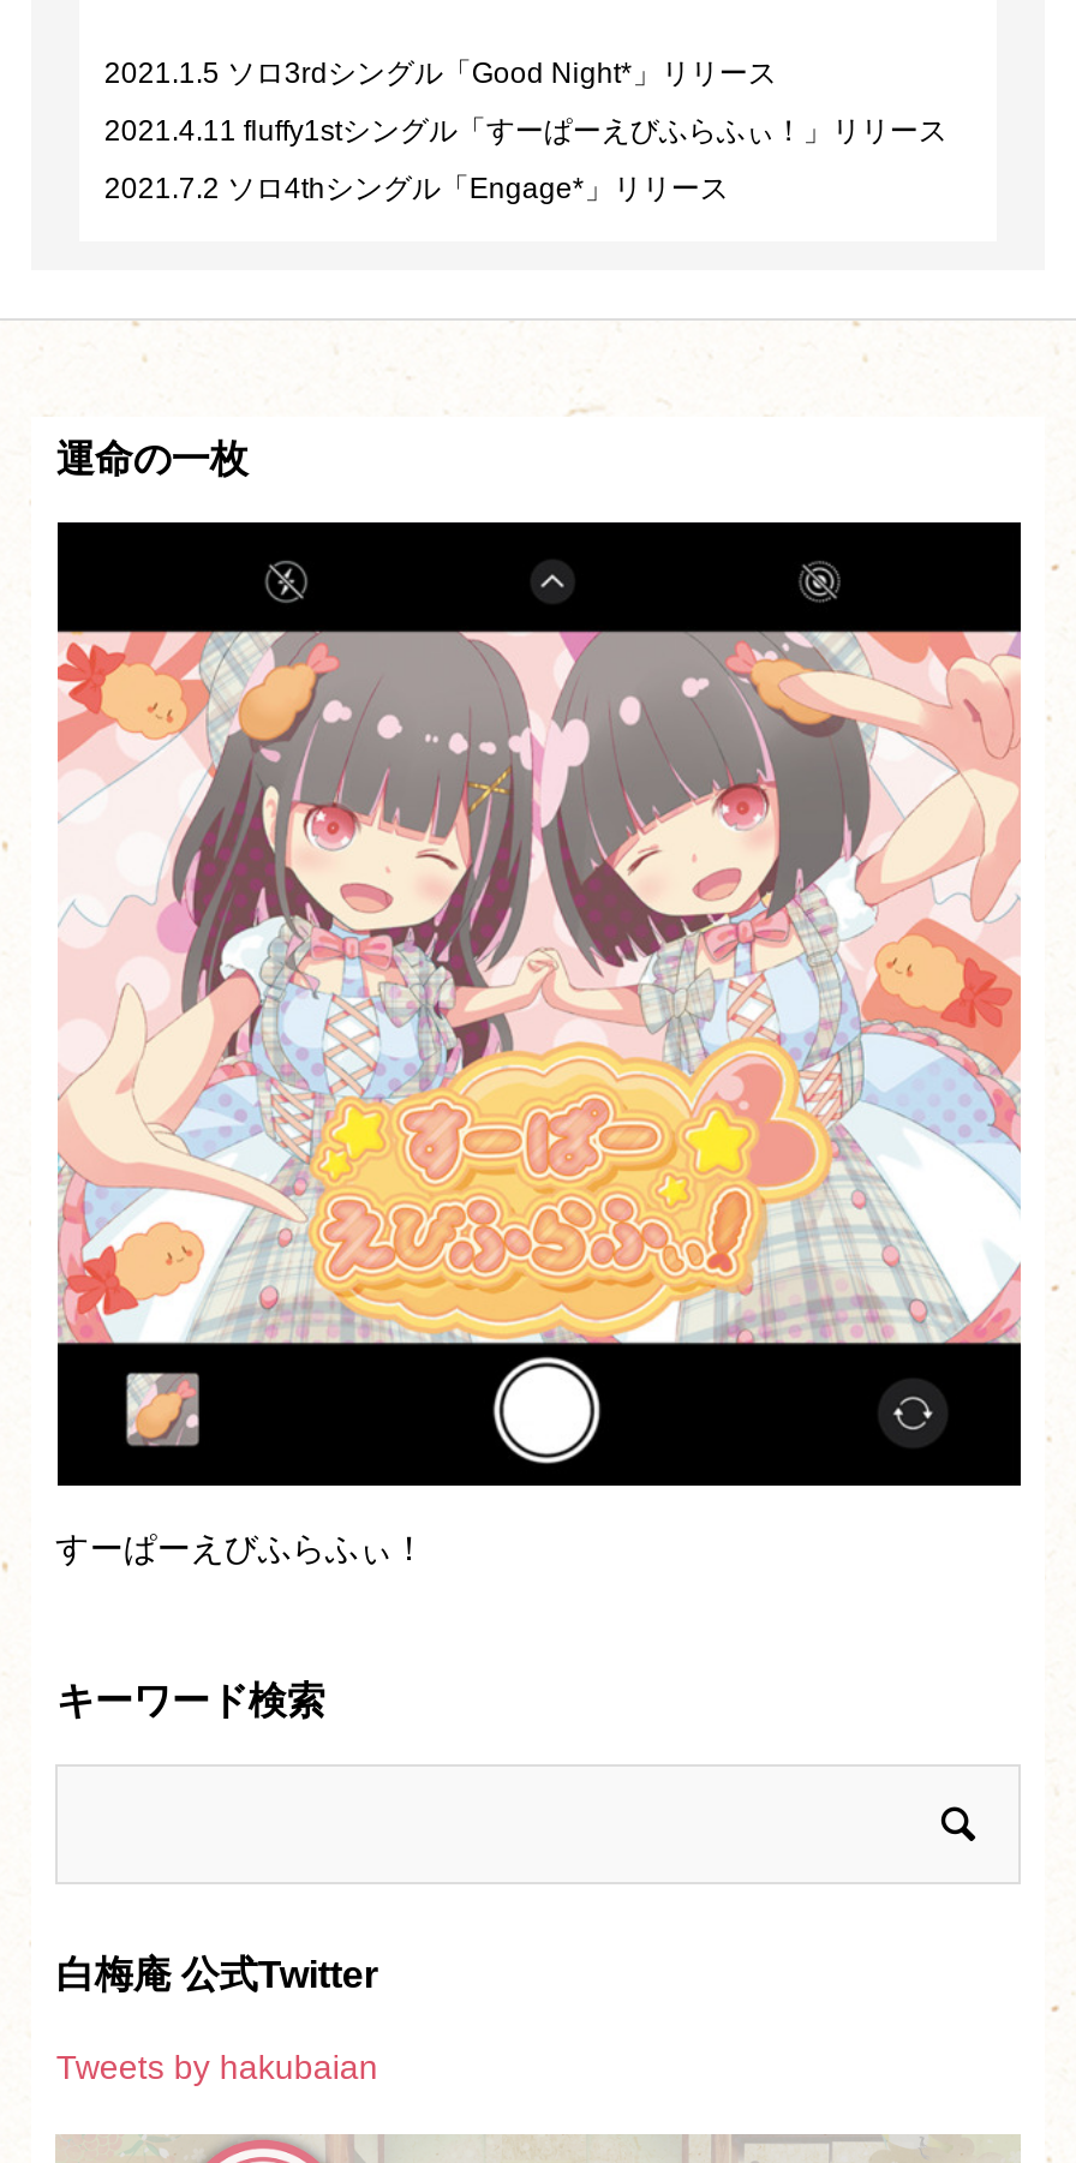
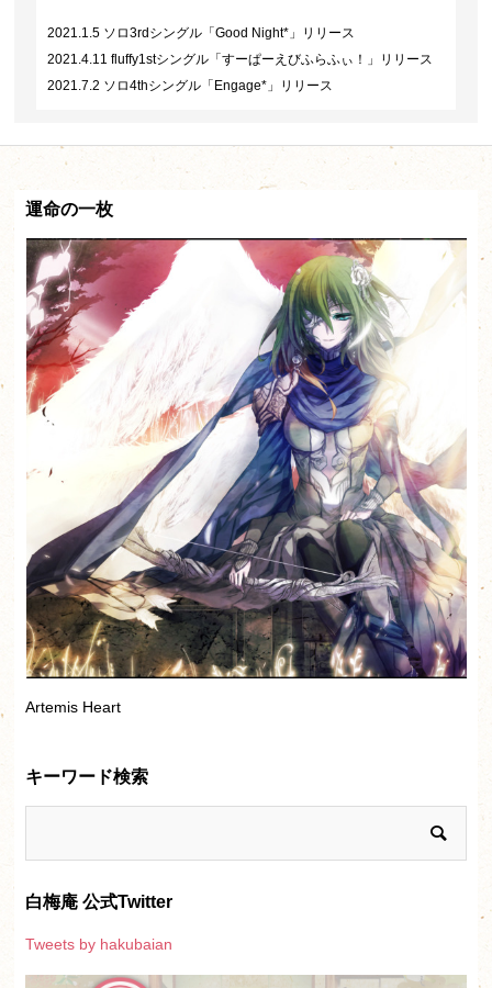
[55,522,1023,1567] [image] | すーぱーえびふらふぃ！ -> [25,237,468,715] [image] | Artemis Heart

